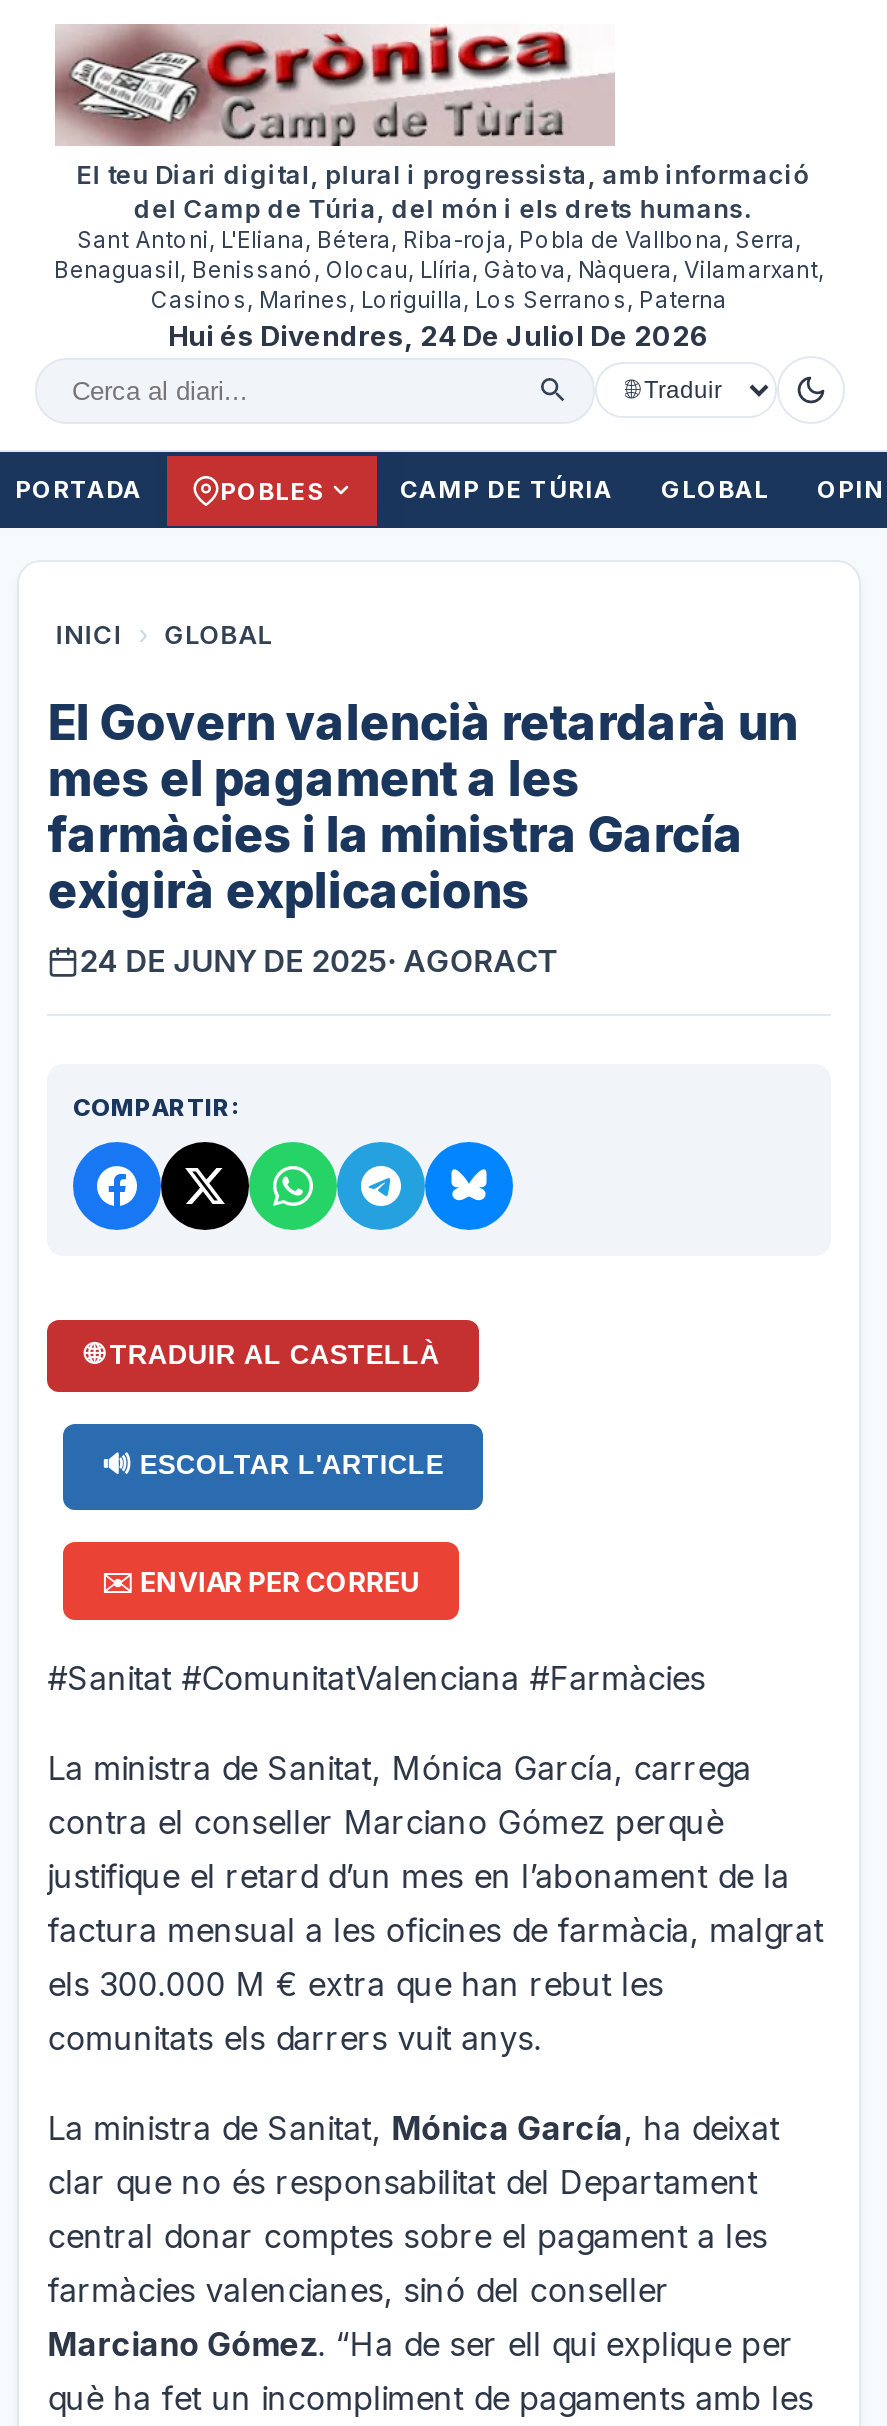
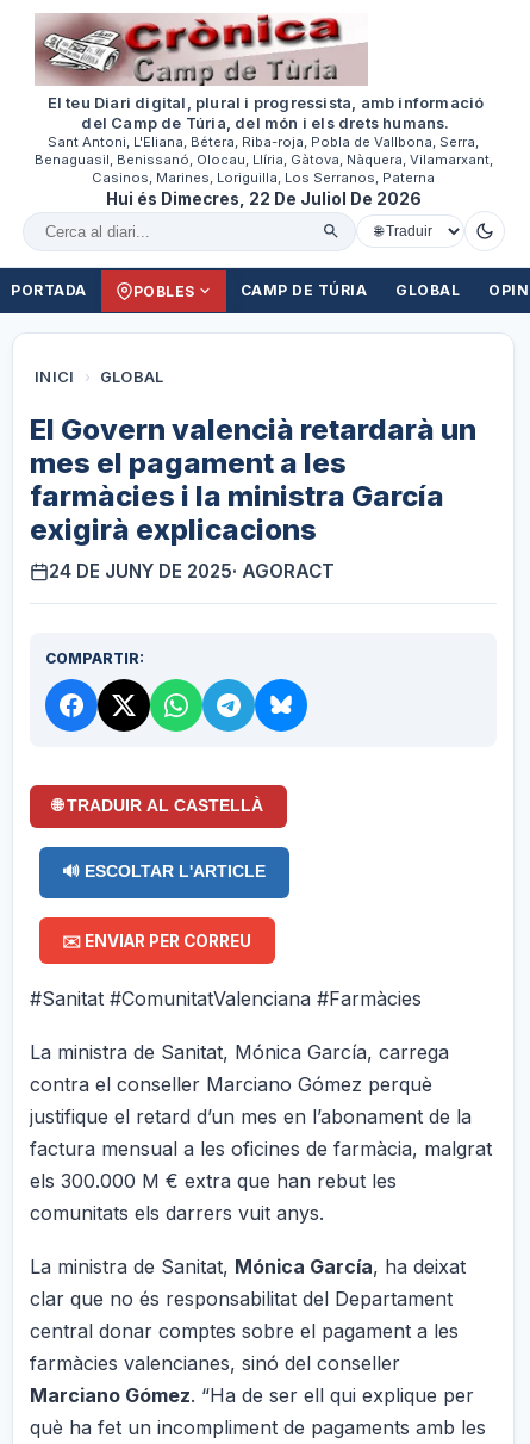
[168,321,710,353] Hui és Divendres, 24 De Juliol De 2026 -> [105,190,421,209] Hui és Dimecres, 22 De Juliol De 2026

